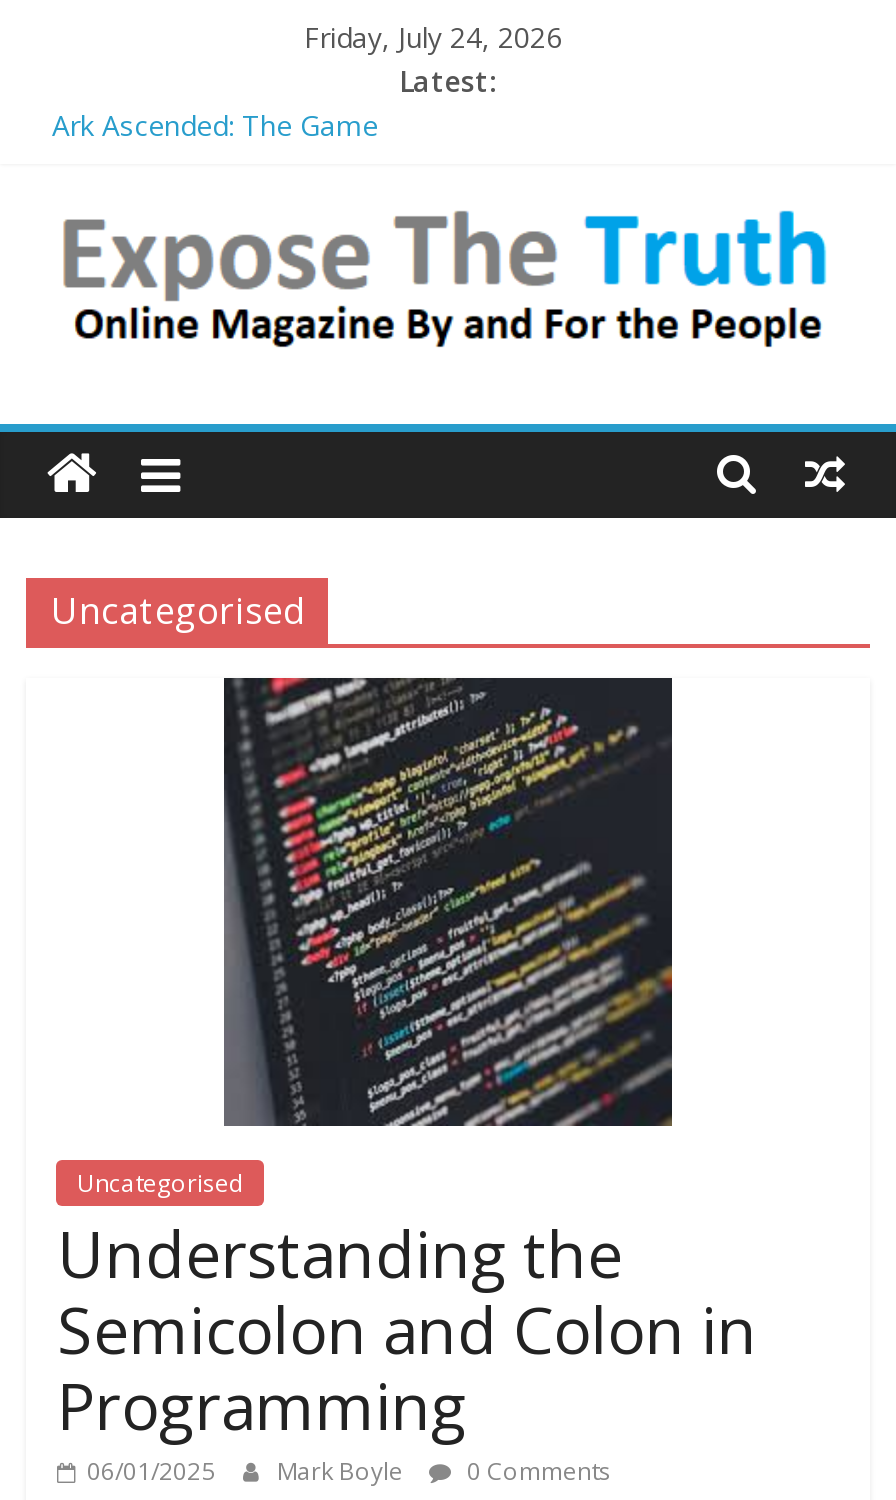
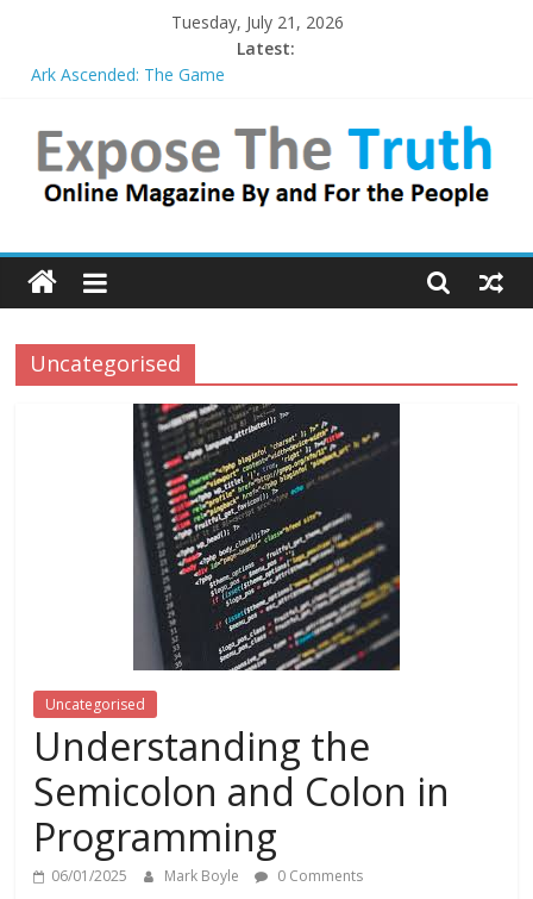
[304,18,562,56] Friday, July 24, 2026 -> [171,11,344,33] Tuesday, July 21, 2026

